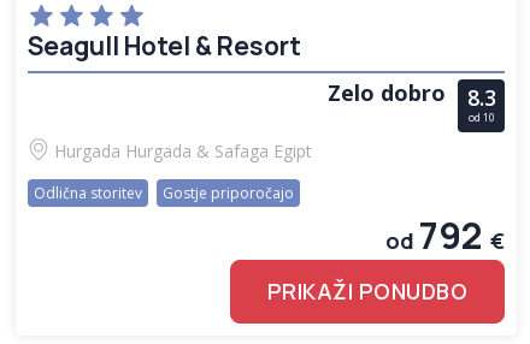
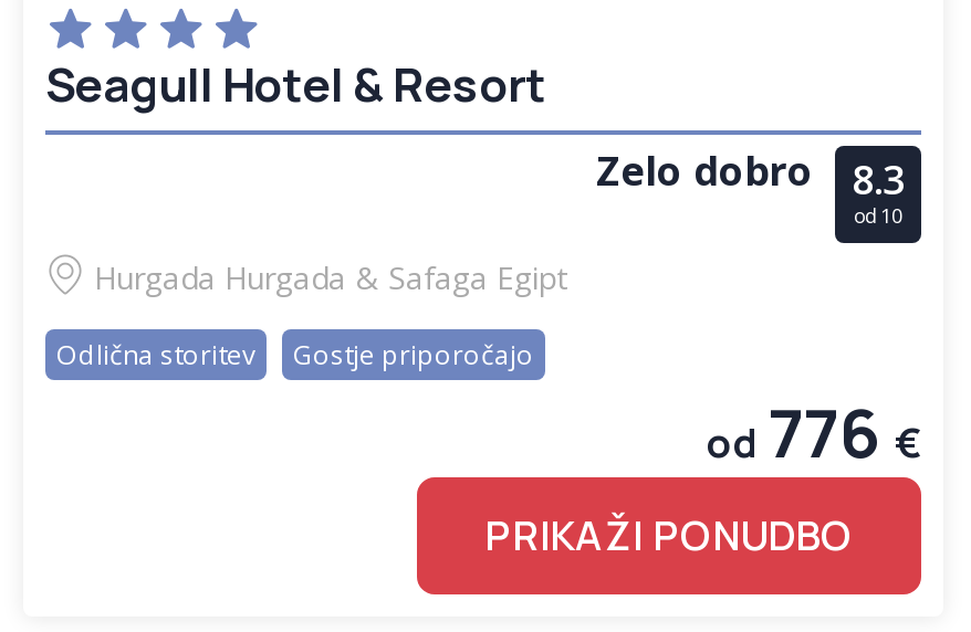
[385,210,505,260] od 792 € -> [707,387,921,477] od 776 €

